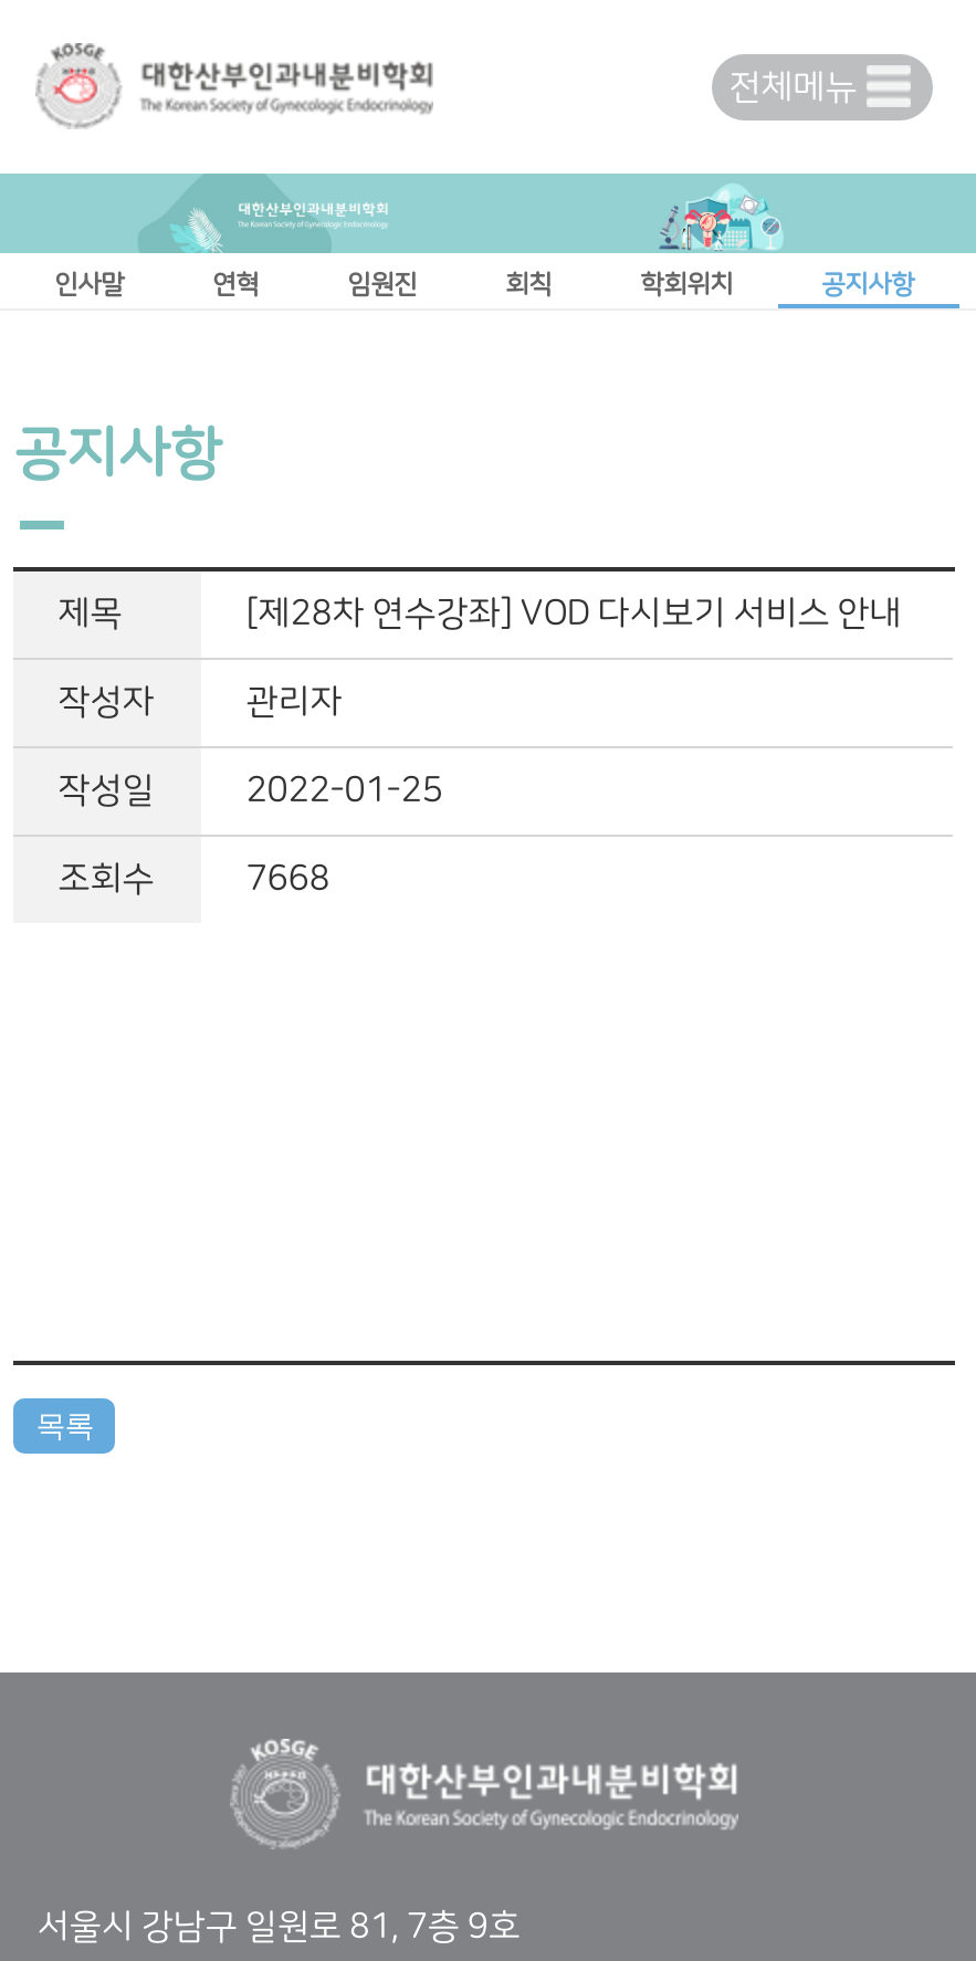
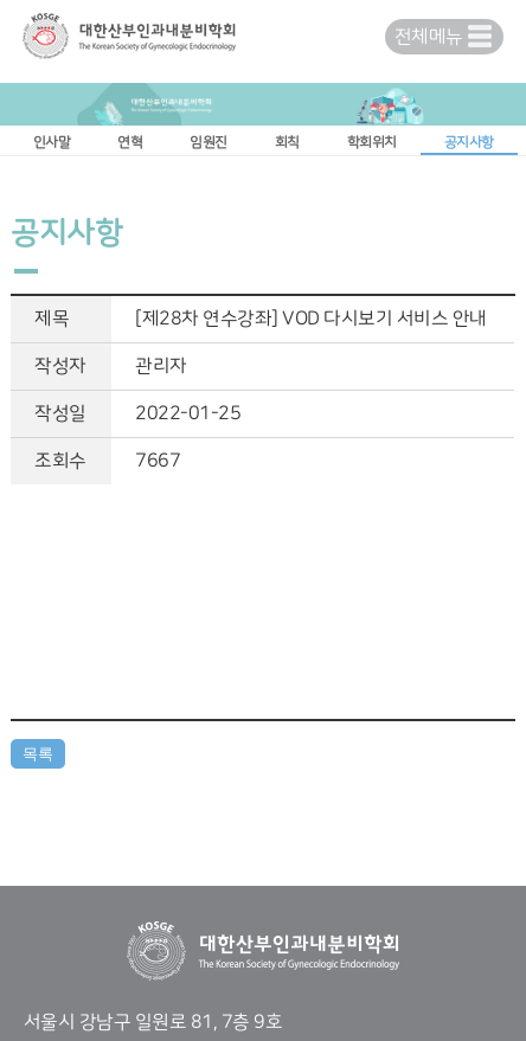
[246,859,330,899] 7668 -> [135,450,180,472] 7667

